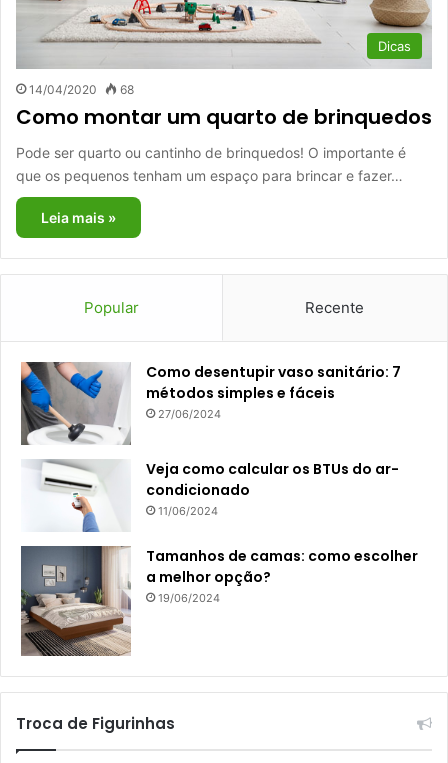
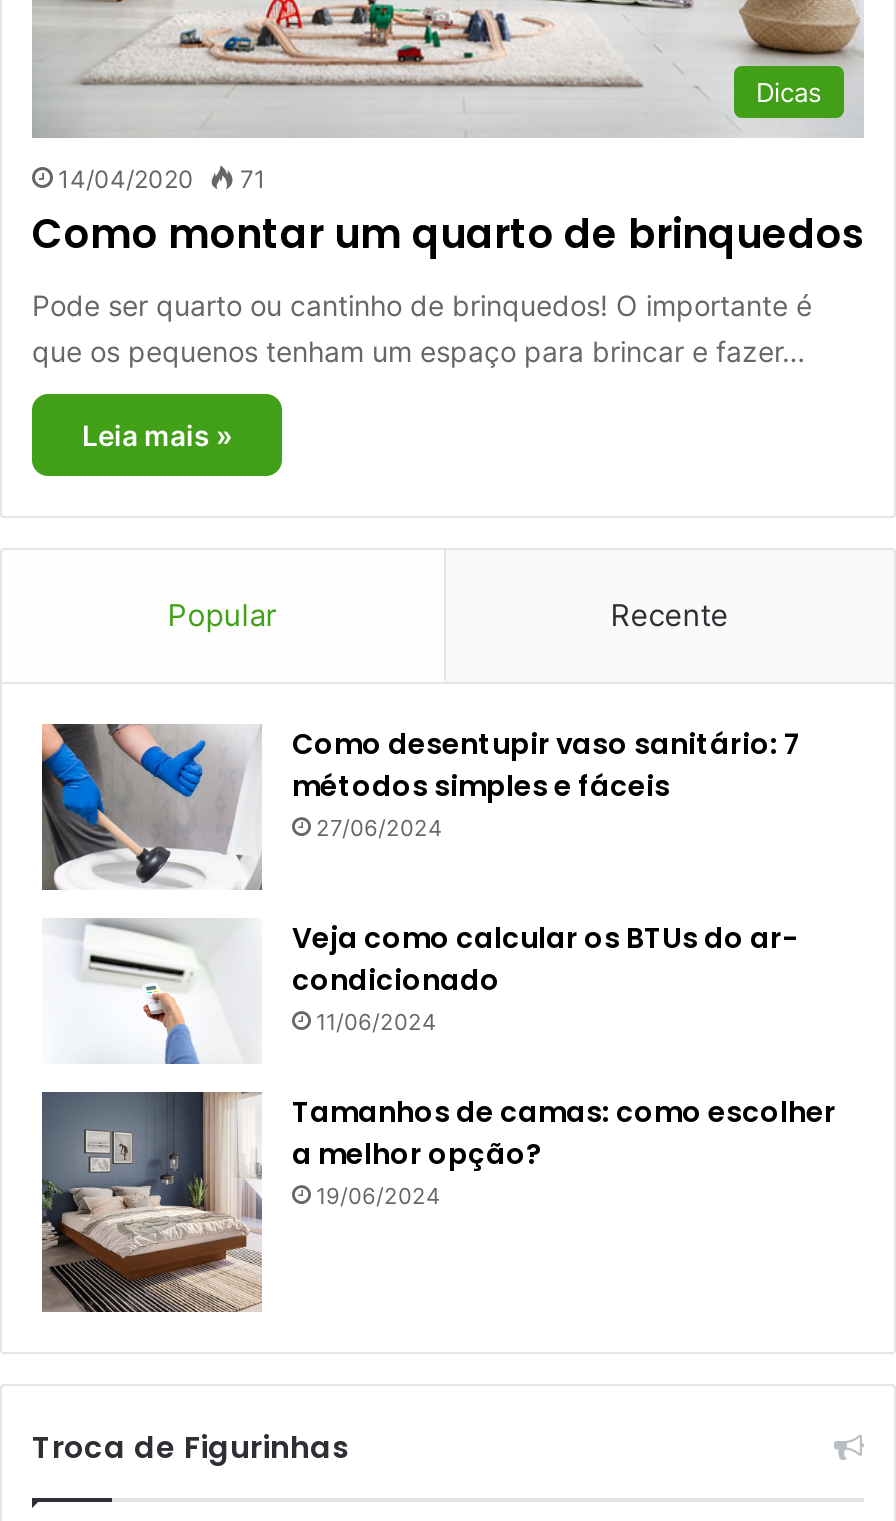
[29,82,134,97] 14/04/2020 68 -> [58,165,266,195] 14/04/2020 71

